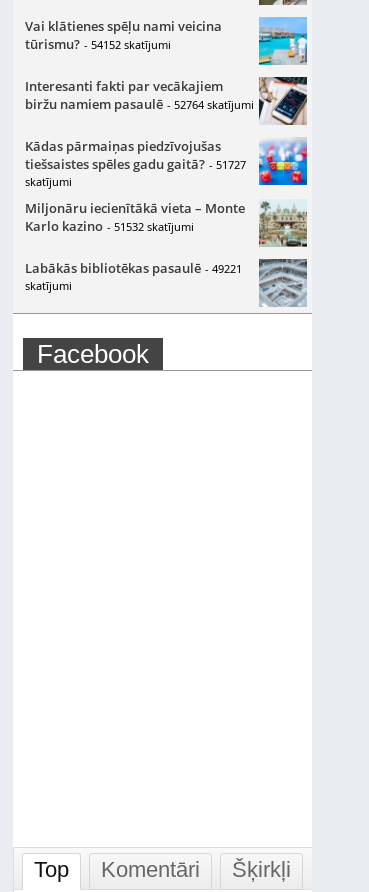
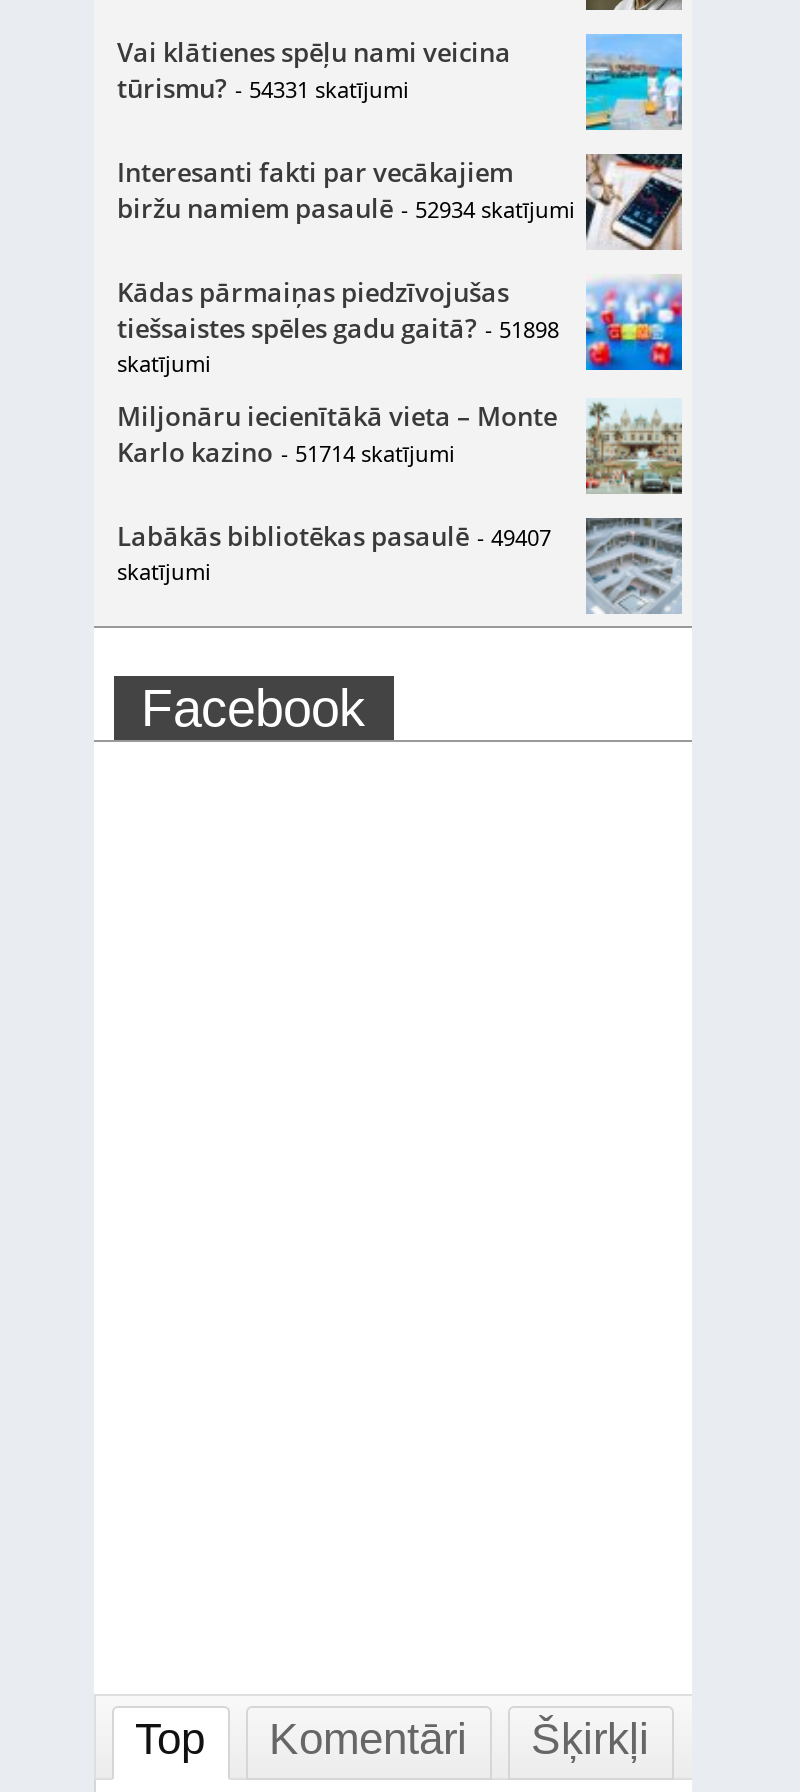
[24,35,170,53] tūrismu? - 54152 skatījumi -> [117,70,409,106] tūrismu? - 54331 skatījumi
[24,95,253,113] biržu namiem pasaulē - 52764 skatījumi -> [117,190,575,226] biržu namiem pasaulē - 52934 skatījumi
[24,155,245,173] tiešsaistes spēles gadu gaitā? - 51727 -> [117,310,559,346] tiešsaistes spēles gadu gaitā? - 51898
[24,217,193,235] Karlo kazino - 51532 skatījumi -> [117,434,455,470] Karlo kazino - 51714 skatījumi
[24,259,241,277] Labākās bibliotēkas pasaulē - 49221 -> [117,518,551,554] Labākās bibliotēkas pasaulē - 49407

